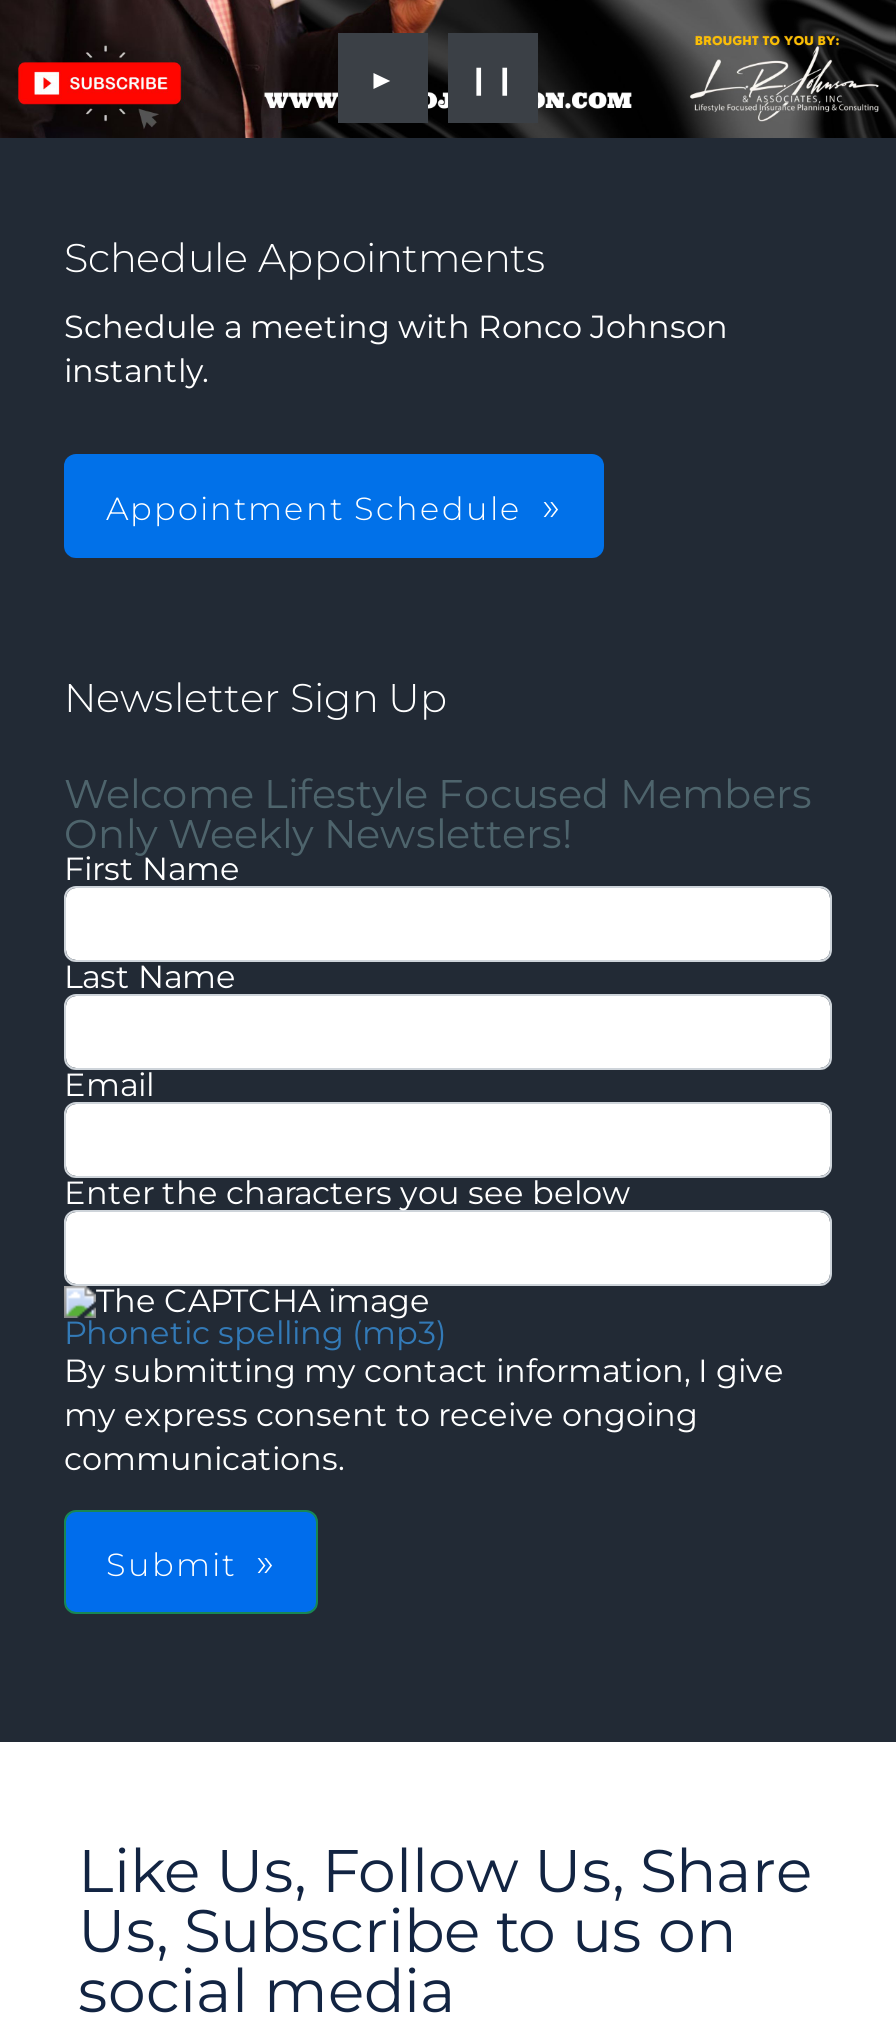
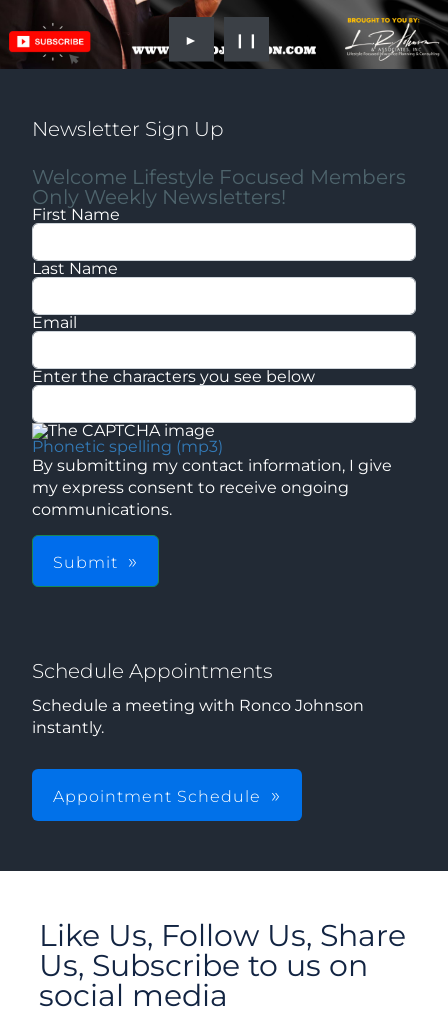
moved [64,234,728,390] -> [32,659,364,737]: Schedule Appointments | Schedule a meeting with Ronco Johnson | instantly.
moved [106,490,522,528] -> [53,787,261,806]: Appointment Schedule
moved [64,674,812,1584] -> [32,117,406,572]: Newsletter Sign Up | Welcome Lifestyle Focused Members | Only Weekly Newsletters! | ... | communications. | Submit

